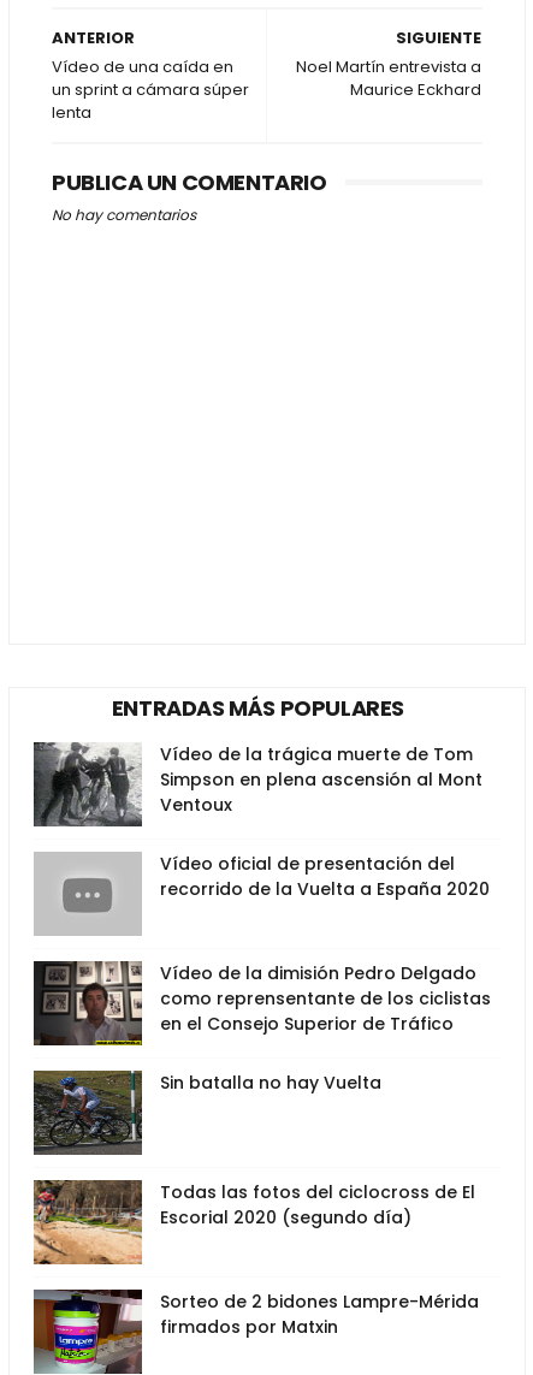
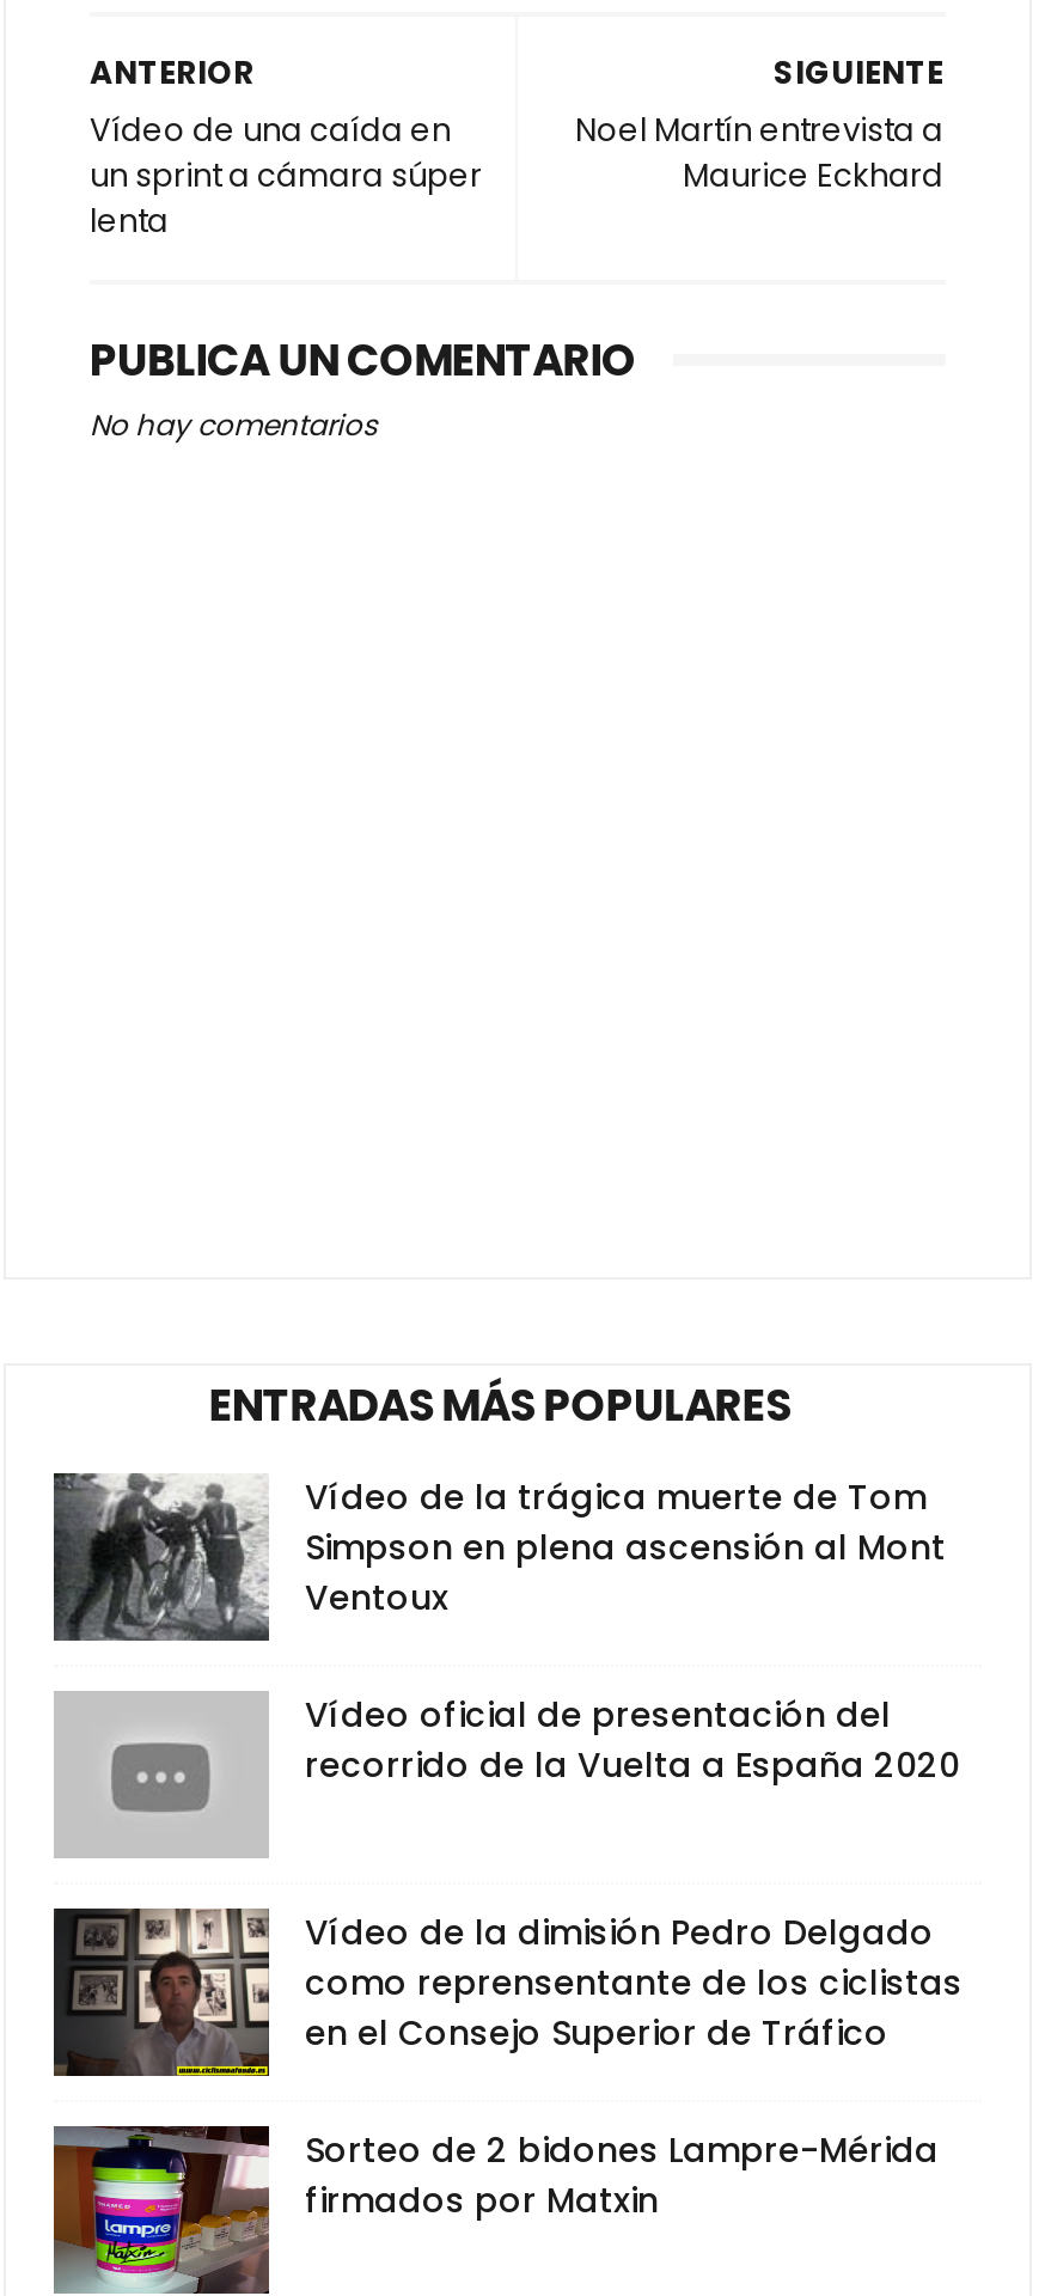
[34,1071,381,1155] [image] | Sin batalla no hay Vuelta -> none
[34,1180,475,1266] [image] | Todas las fotos del ciclocross de El | Escorial 2020 (segundo día) -> none

